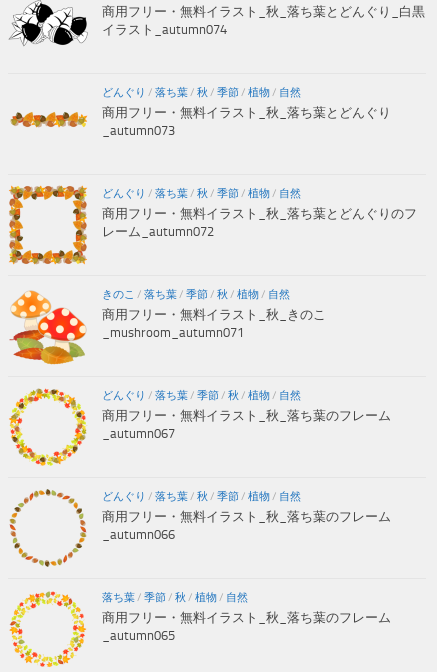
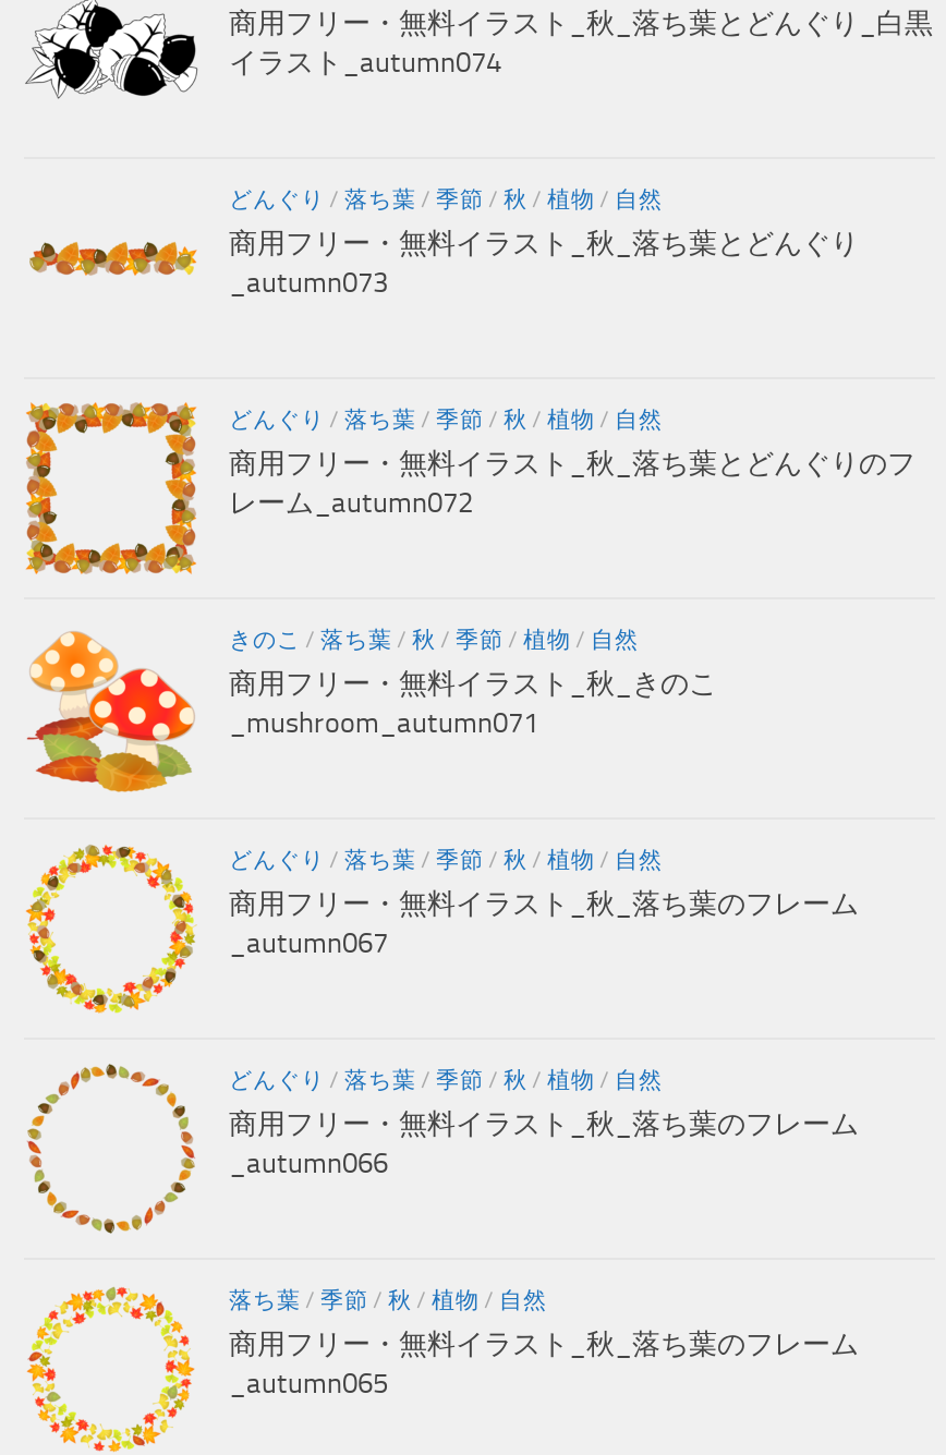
[102,85,301,98] どんぐり/落ち葉/秋/季節/植物/自然 -> [229,186,663,215] どんぐり/落ち葉/季節/秋/植物/自然
[102,186,301,199] どんぐり/落ち葉/秋/季節/植物/自然 -> [229,407,663,435] どんぐり/落ち葉/季節/秋/植物/自然
[102,287,290,300] きのこ/落ち葉/季節/秋/植物/自然 -> [229,627,639,655] きのこ/落ち葉/秋/季節/植物/自然
[102,489,301,502] どんぐり/落ち葉/秋/季節/植物/自然 -> [229,1067,663,1095] どんぐり/落ち葉/季節/秋/植物/自然

